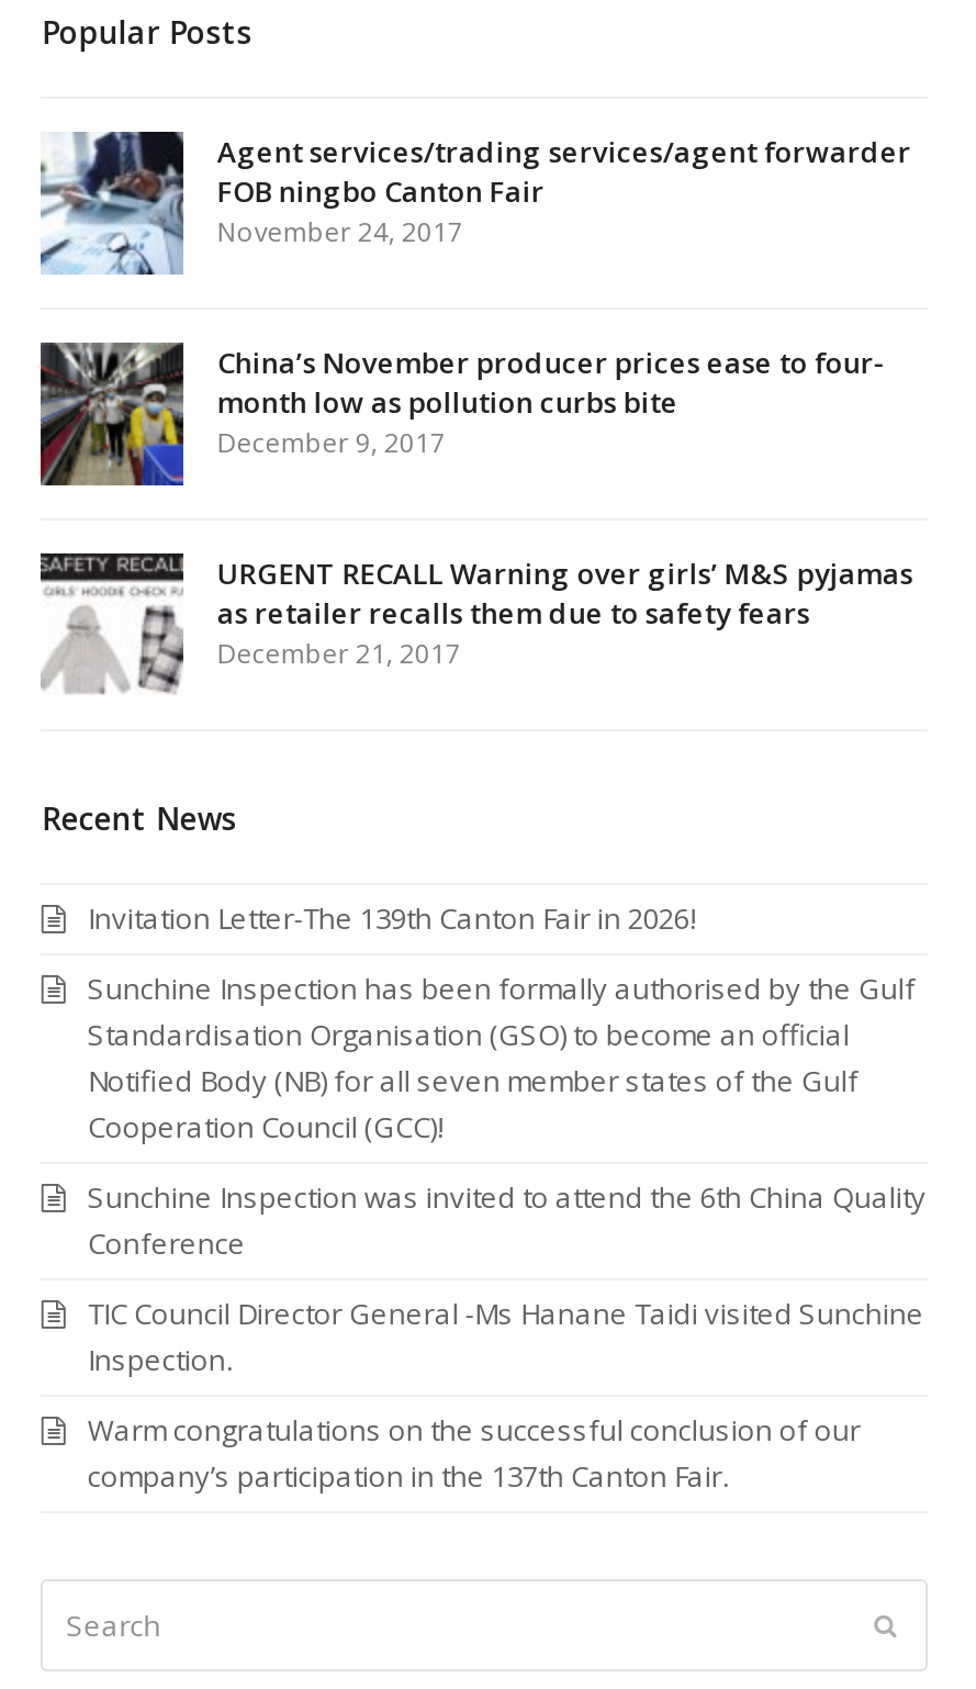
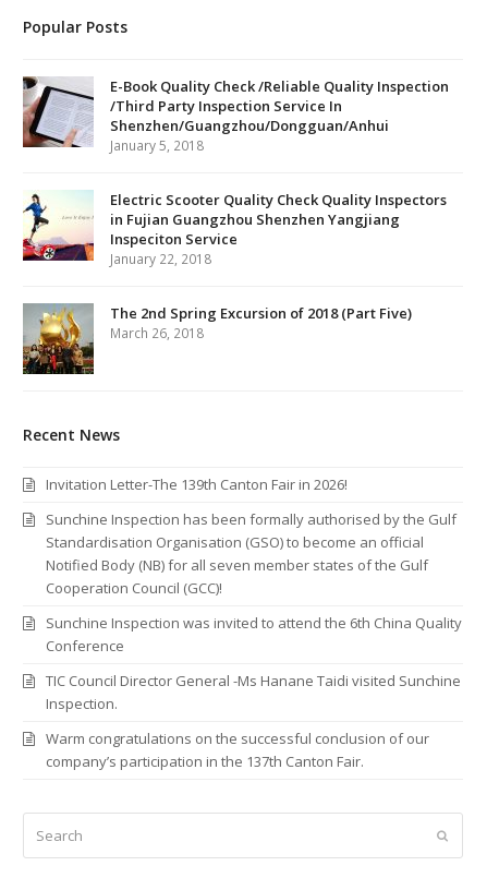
[38,130,911,277] [image] | Agent services/trading services/agent forwarder | FOB ningbo Canton Fair | November 24, 2017 -> [22,75,449,155] [image] | E-Book Quality Check /Reliable Quality Inspection | /Third Party Inspection Service In | Shenzhen/Guangzhou/Dongguan/Anhui | January 5, 2018
[38,340,885,488] [image] | China’s November producer prices ease to four- | month low as pollution curbs bite | December 9, 2017 -> [22,190,447,269] [image] | Electric Scooter Quality Check Quality Inspectors | in Fujian Guangzhou Shenzhen Yangjiang | Inspeciton Service | January 22, 2018
[41,553,913,696] [image] | URGENT RECALL Warning over girls’ M&S pyjamas | as retailer recalls them due to safety fears | December 21, 2017 -> [22,304,412,375] [image] | The 2nd Spring Excursion of 2018 (Part Five) | March 26, 2018

